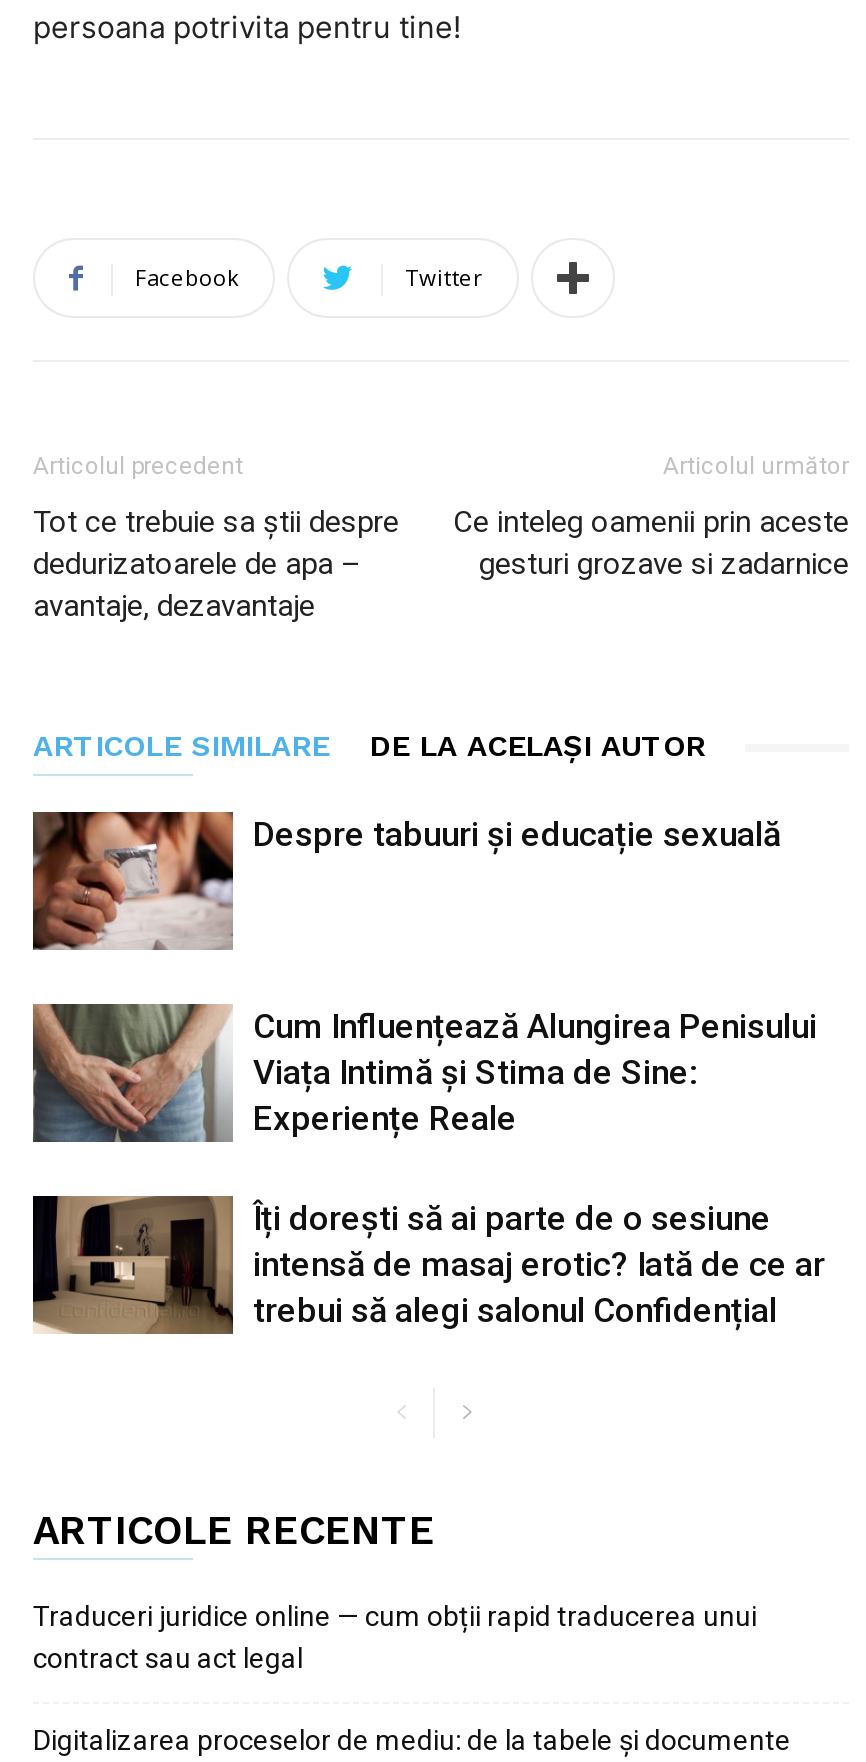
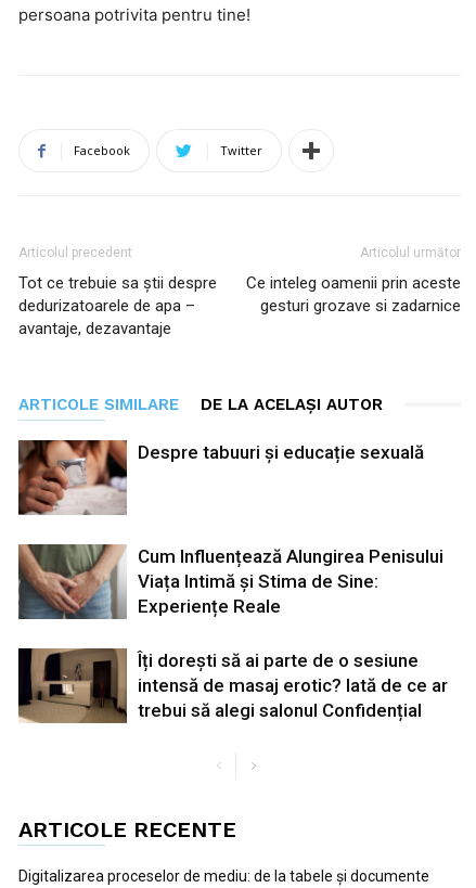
[33,1600,757,1674] Traduceri juridice online — cum obții rapid traducerea unui | contract sau act legal -> none

